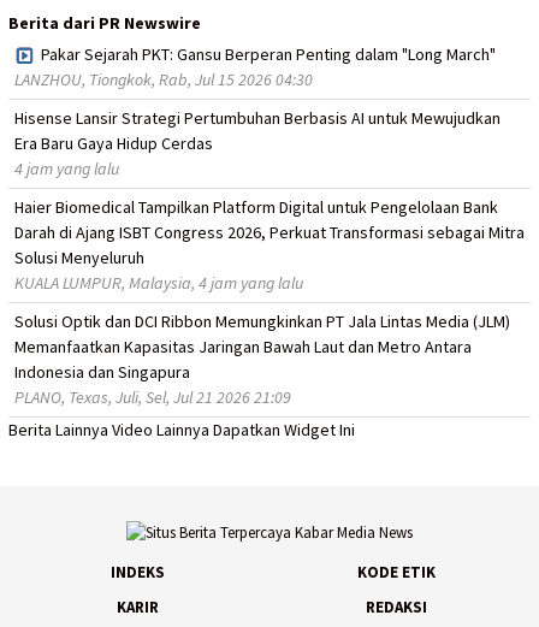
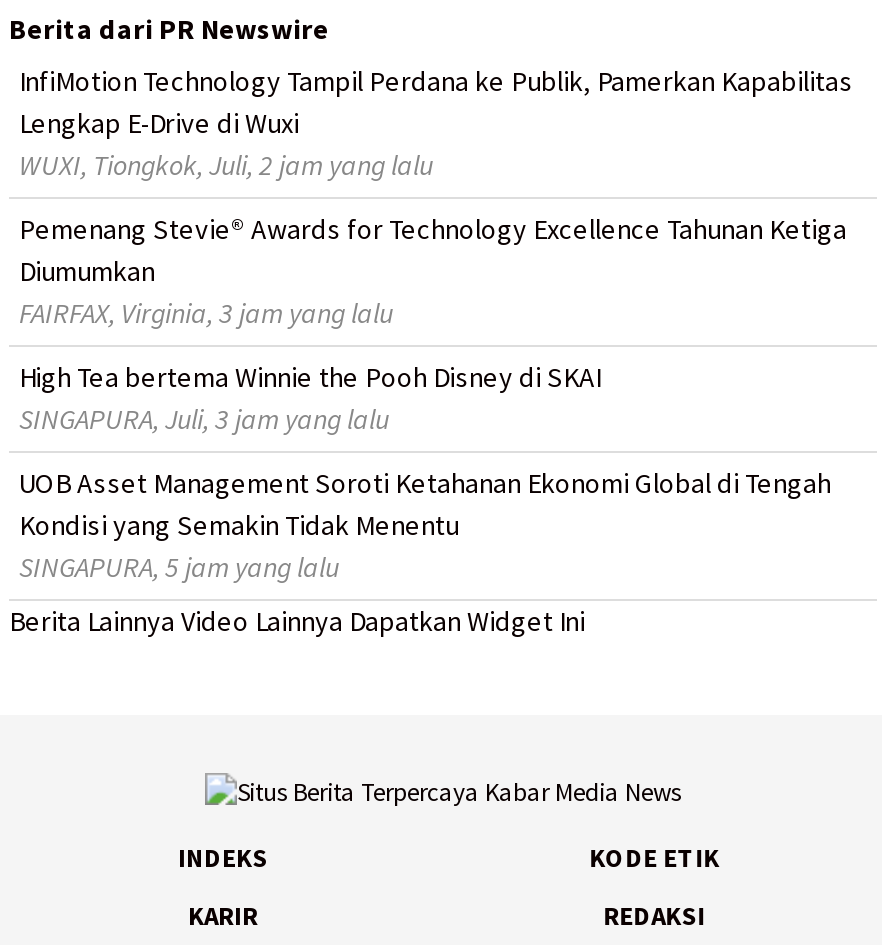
[14,43,496,90] Pakar Sejarah PKT: Gansu Berperan Penting dalam "Long March" | LANZHOU, Tiongkok, Rab, Jul 15 2026 04:30 -> [19,63,853,183] InfiMotion Technology Tampil Perdana ke Publik, Pamerkan Kapabilitas | Lengkap E-Drive di Wuxi | WUXI, Tiongkok, Juli, 2 jam yang lalu
[14,107,500,179] Hisense Lansir Strategi Pertumbuhan Berbasis AI untuk Mewujudkan | Era Baru Gaya Hidup Cerdas | 4 jam yang lalu -> [19,211,847,331] Pemenang Stevie® Awards for Technology Excellence Tahunan Ketiga | Diumumkan | FAIRFAX, Virginia, 3 jam yang lalu
[14,196,525,293] Haier Biomedical Tampilkan Platform Digital untuk Pengelolaan Bank | Darah di Ajang ISBT Congress 2026, Perkuat Transformasi sebagai Mitra | Solusi Menyeluruh | KUALA LUMPUR, Malaysia, 4 jam yang lalu -> [19,359,601,437] High Tea bertema Winnie the Pooh Disney di SKAI | SINGAPURA, Juli, 3 jam yang lalu
[14,310,510,408] Solusi Optik dan DCI Ribbon Memungkinkan PT Jala Lintas Media (JLM) | Memanfaatkan Kapasitas Jaringan Bawah Laut dan Metro Antara | Indonesia dan Singapura | PLANO, Texas, Juli, Sel, Jul 21 2026 21:09 -> [19,465,831,585] UOB Asset Management Soroti Ketahanan Ekonomi Global di Tengah | Kondisi yang Semakin Tidak Menentu | SINGAPURA, 5 jam yang lalu

